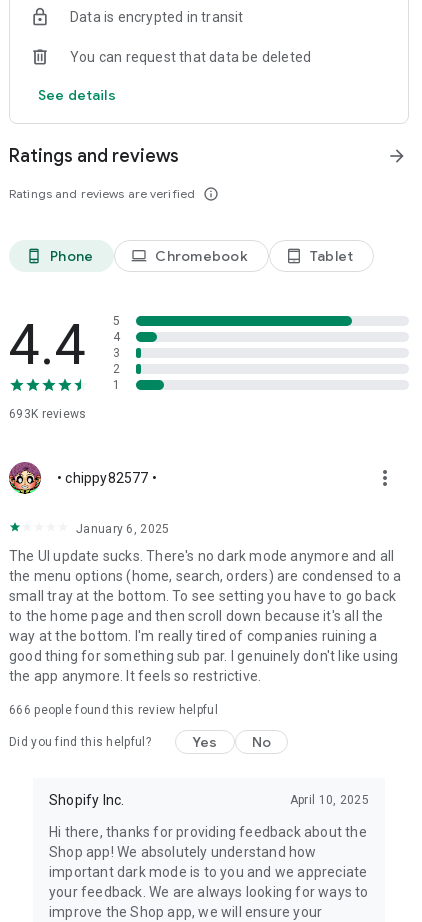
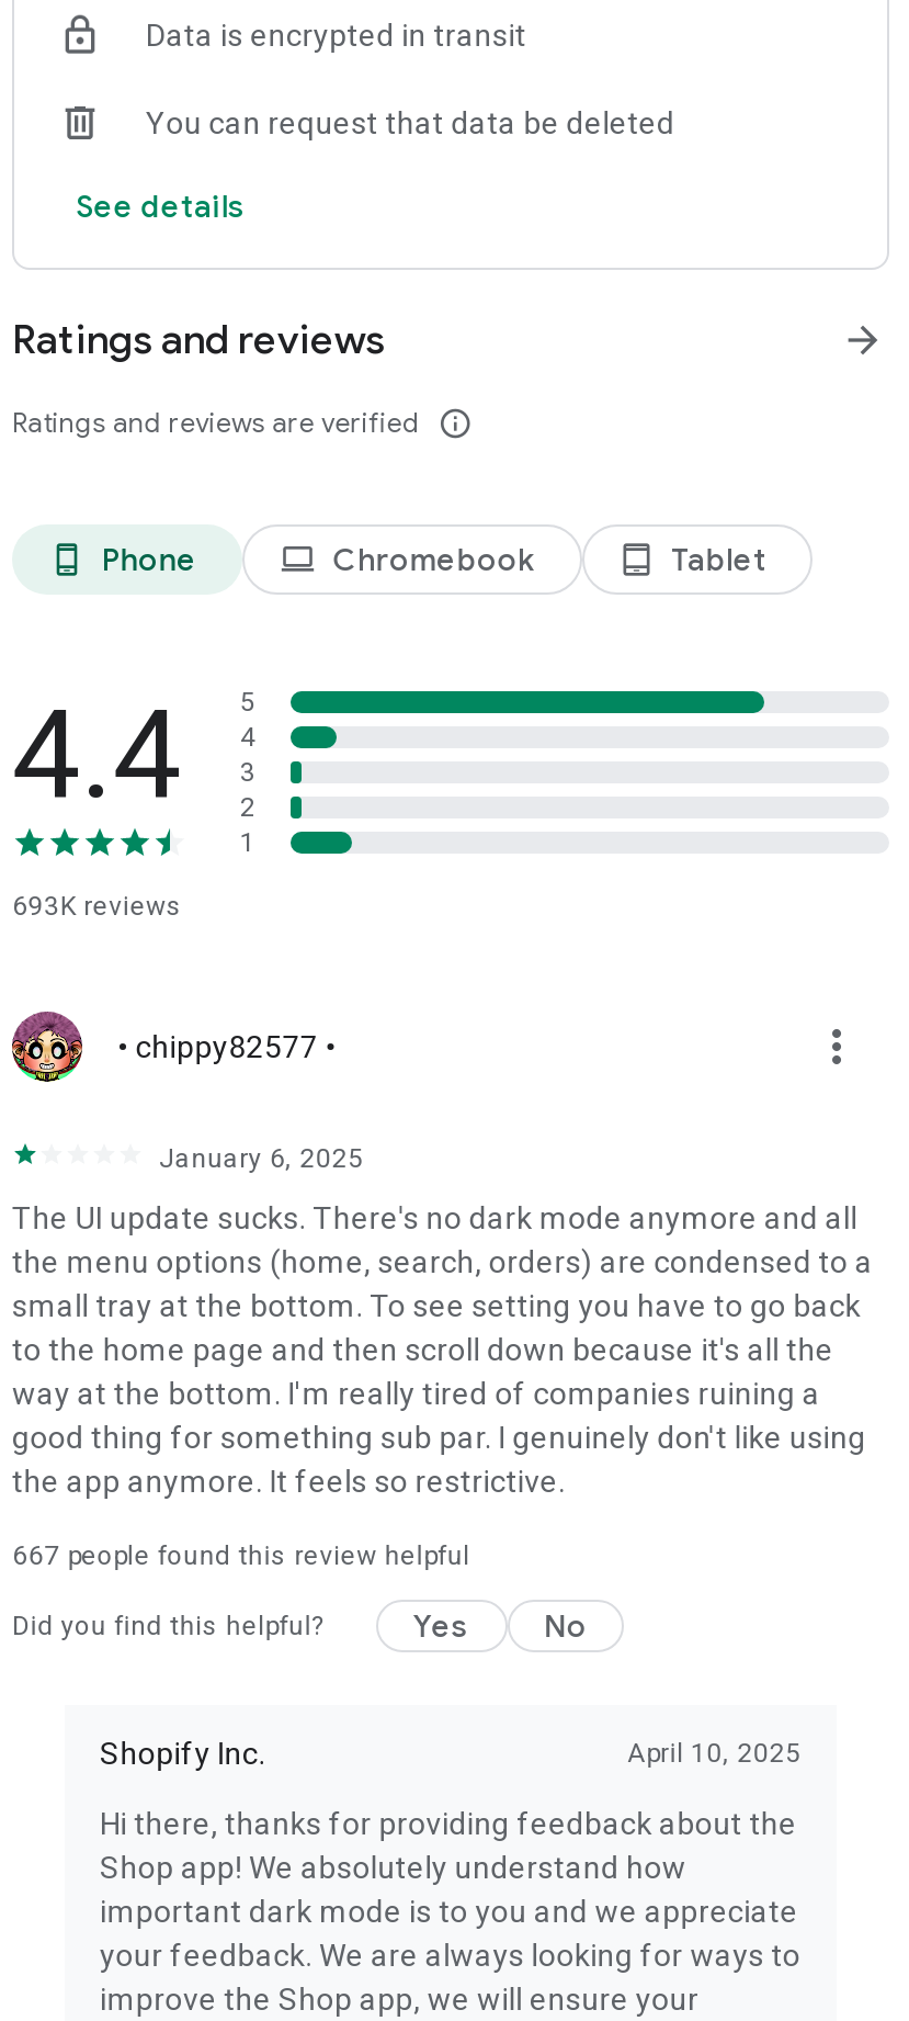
[9,703,218,717] 666 people found this review helpful -> [12,1540,470,1571] 667 people found this review helpful

